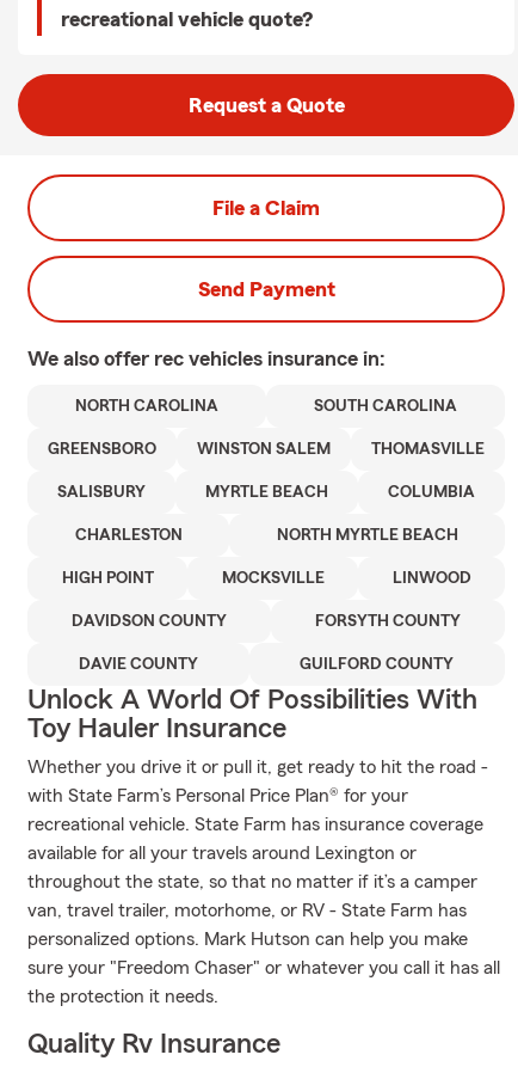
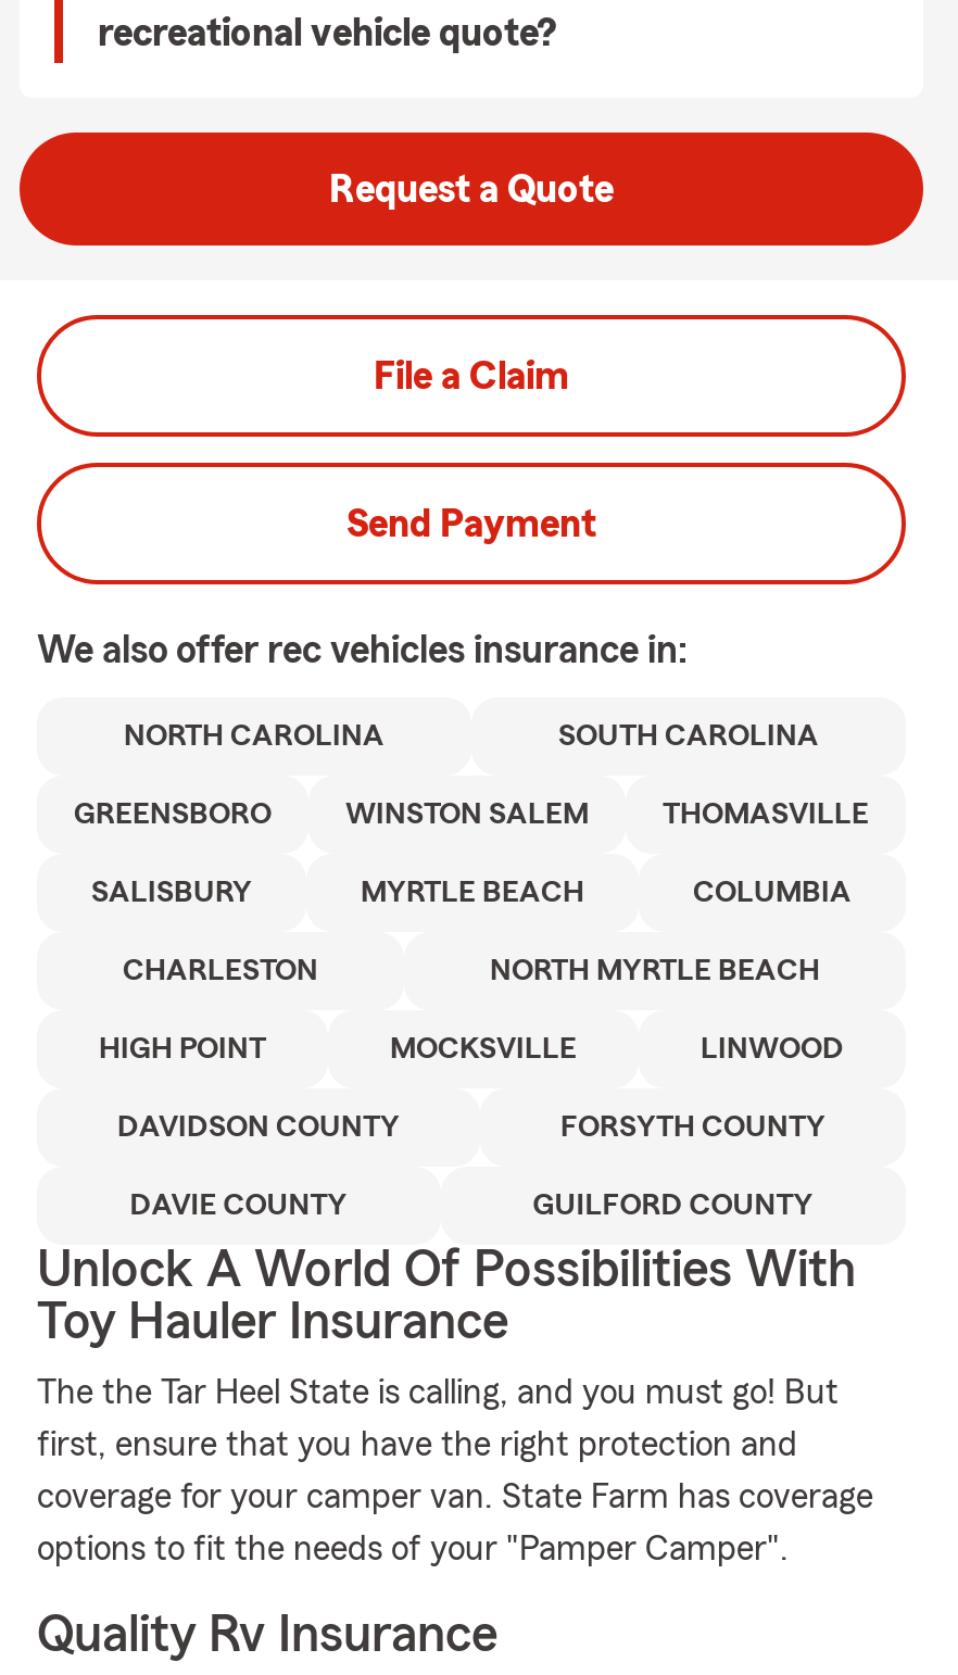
[27,758,500,1006] Whether you drive it or pull it, get ready to hit the road - | with State Farm’s Personal Price Plan® for your | recreational vehicle. State Farm has insurance coverage | available for all your travels around Lexington or | throughout the state, so that no matter if it’s a camper | van, travel trailer, motorhome, or RV - State Farm has | personalized options. Mark Hutson can help you make | sure your "Freedom Chaser" or whatever you call it has all | the protection it needs. -> [37,1375,873,1566] The the Tar Heel State is calling, and you must go! But | first, ensure that you have the right protection and | coverage for your camper van. State Farm has coverage | options to fit the needs of your "Pamper Camper".

